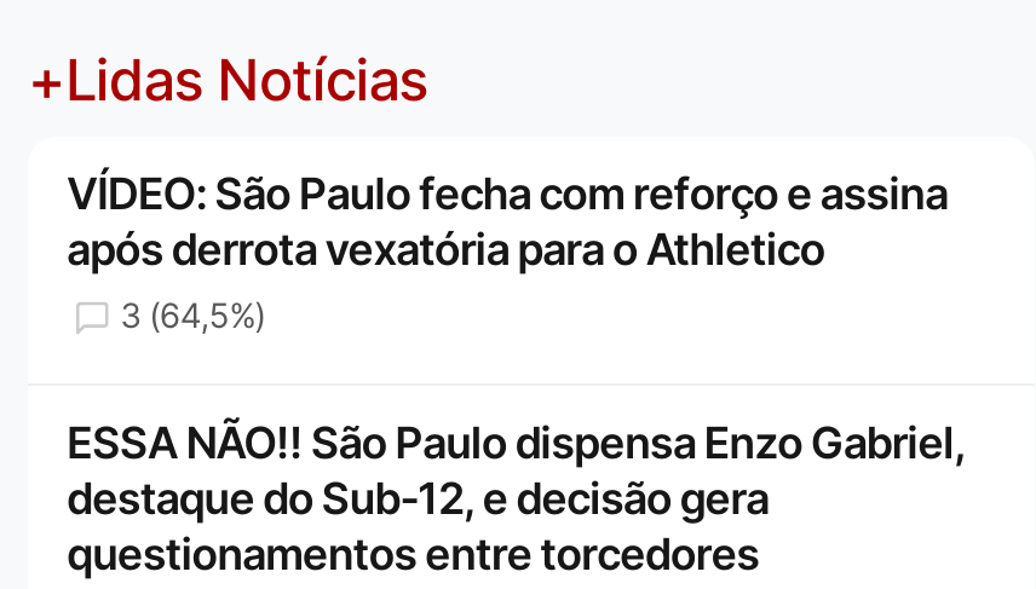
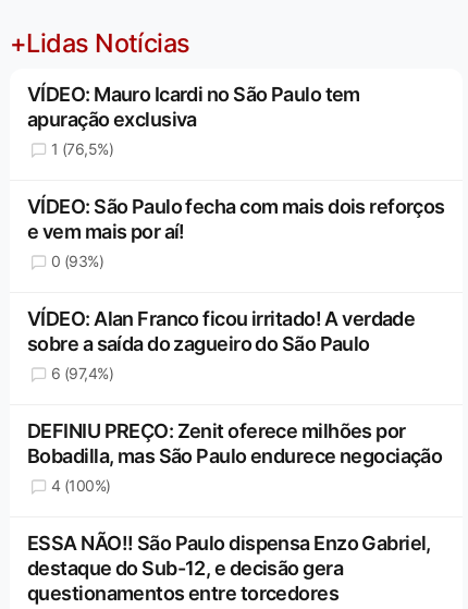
[67,168,947,335] VÍDEO: São Paulo fecha com reforço e assina | após derrota vexatória para o Athletico | 3 (64,5%) -> [27,83,445,495] VÍDEO: Mauro Icardi no São Paulo tem | apuração exclusiva | 1 (76,5%) | VÍDEO: São Paulo fecha com mais dois reforços | e vem mais por aí! | 0 (93%) | VÍDEO: Alan Franco ficou irritado! A verdade | sobre a saída do zagueiro do São Paulo | 6 (97,4%) | DEFINIU PREÇO: Zenit oferece milhões por | Bobadilla, mas São Paulo endurece negociação | 4 (100%)

